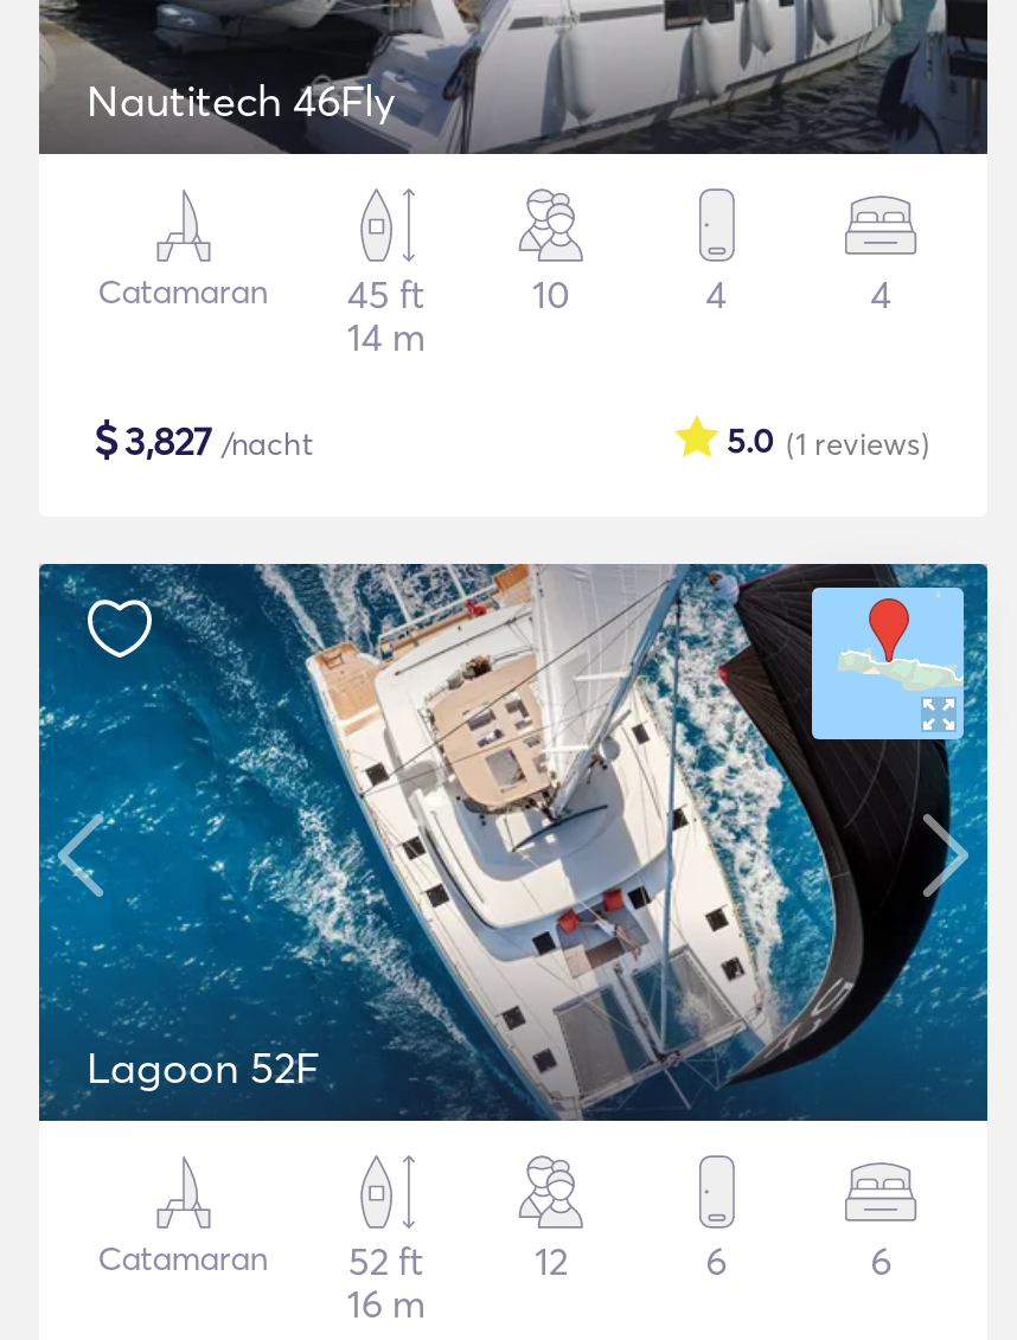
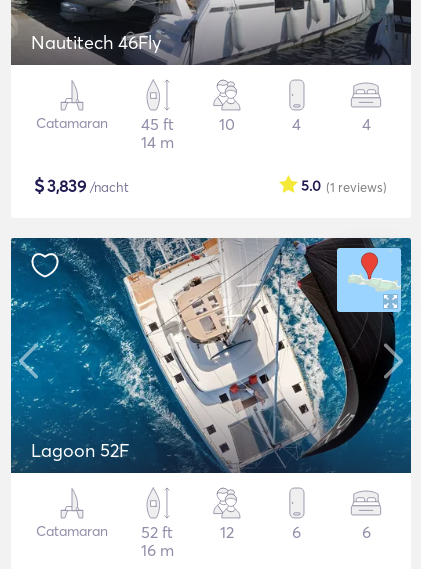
[94,412,314,467] $3,827 /nacht -> [34,174,129,197] $3,839 /nacht

